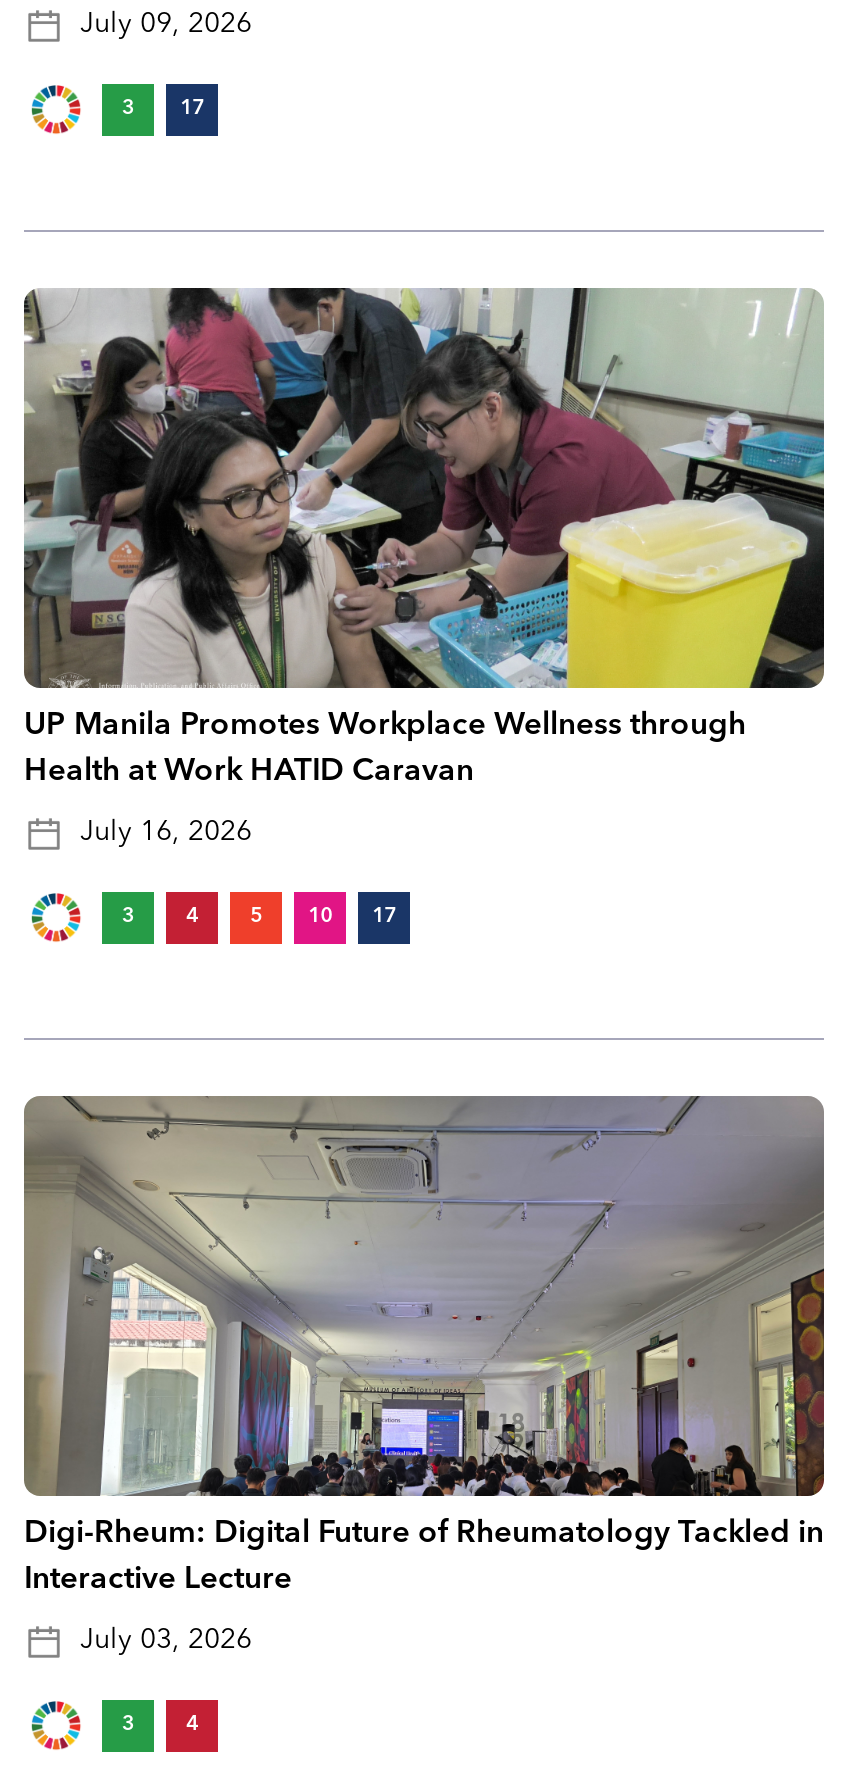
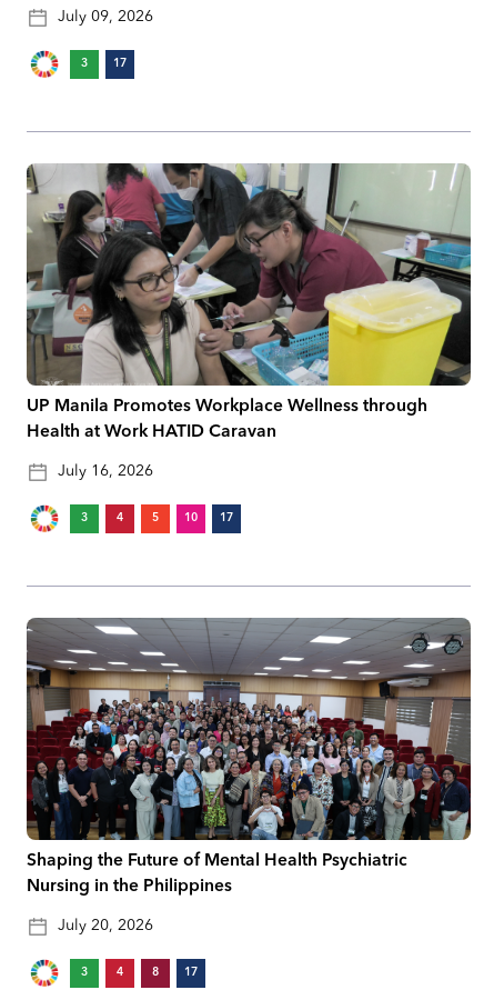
[22,1098,824,1596] [image] | Digi-Rheum: Digital Future of Rheumatology Tackled in | Interactive Lecture -> [26,619,471,896] [image] | Shaping the Future of Mental Health Psychiatric | Nursing in the Philippines
[80,1626,252,1654] July 03, 2026 -> [58,918,153,934] July 20, 2026
none -> [152,967,198,979] 8 | 17

